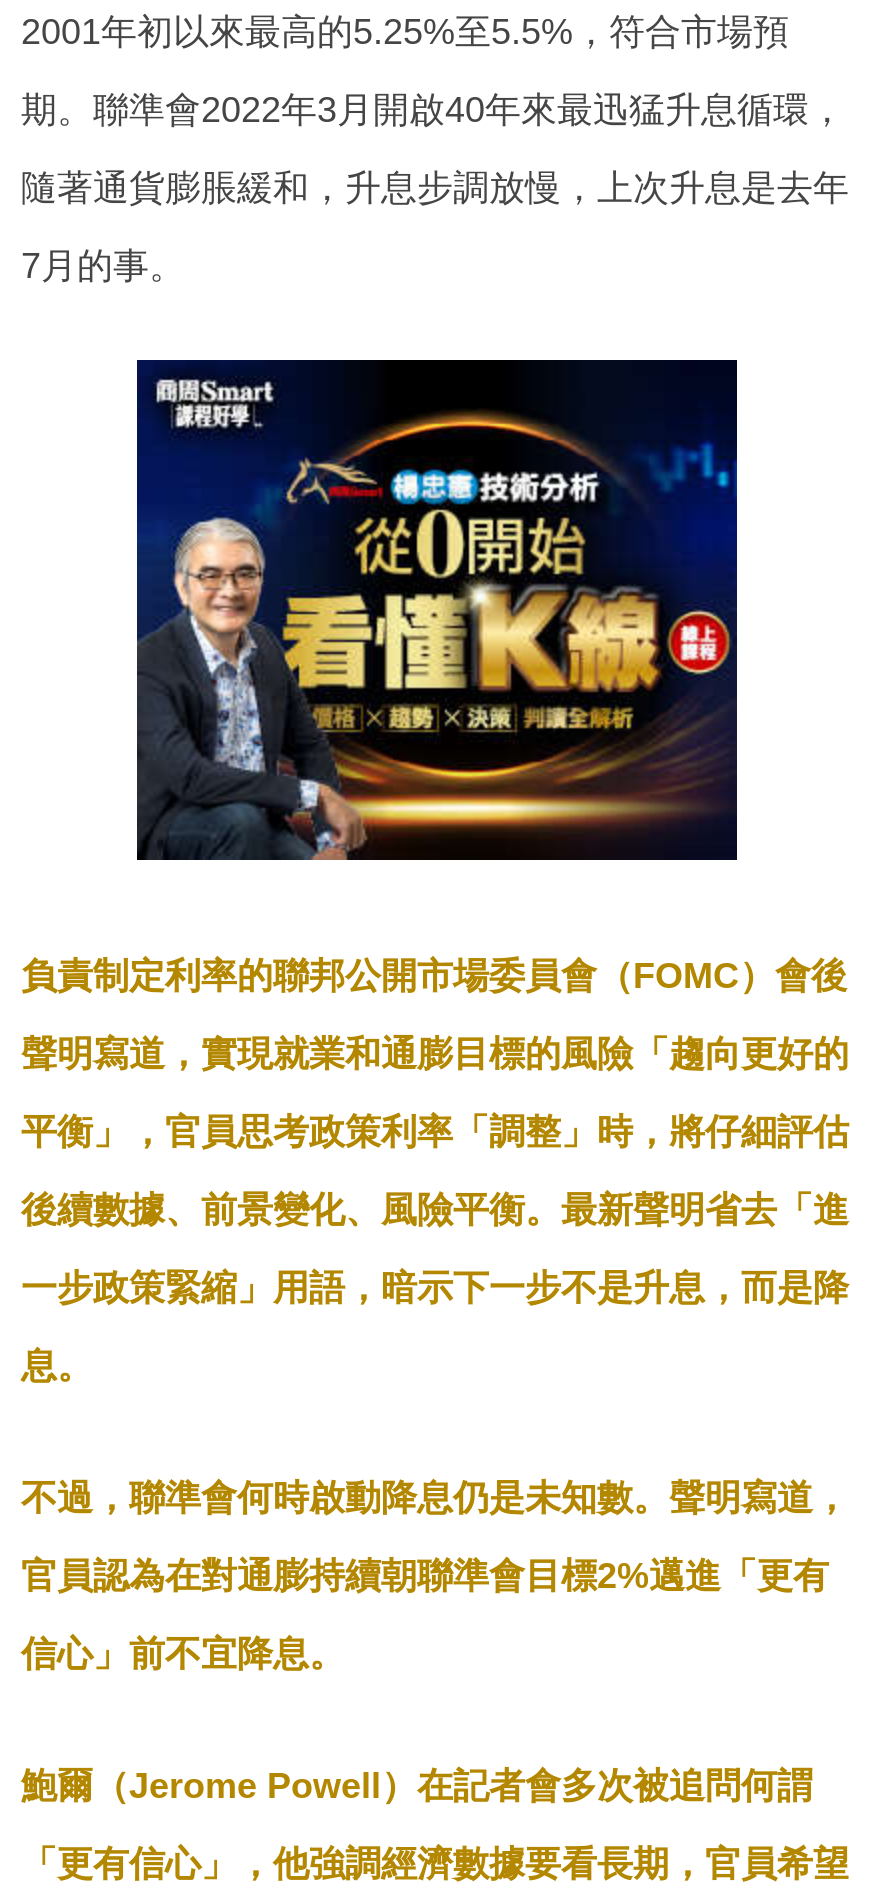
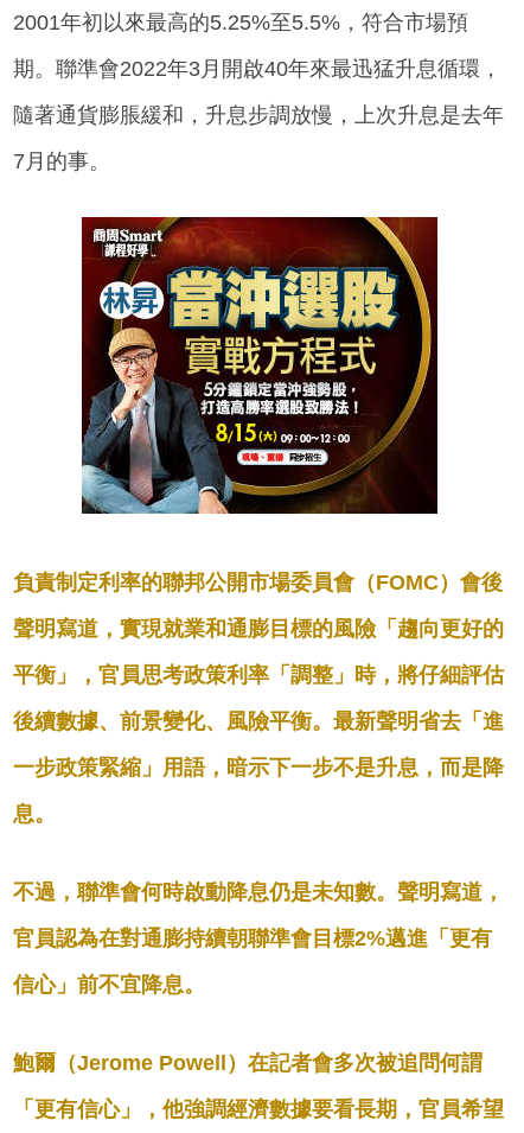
[135,358,739,862] [image] -> [81,216,439,515] [image]

